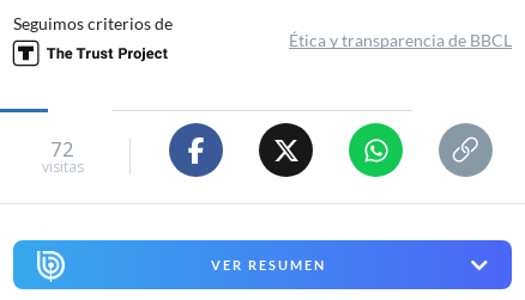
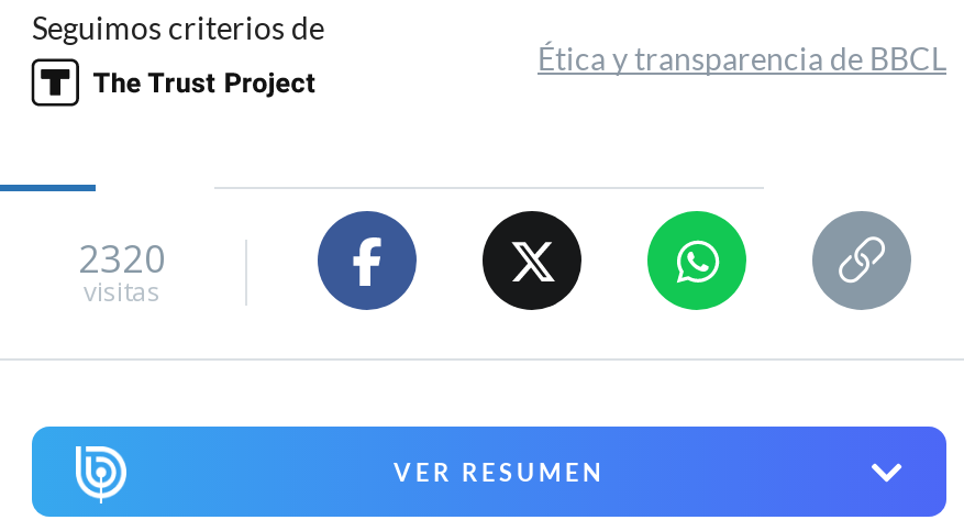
[50,135,74,163] 72 -> [78,233,166,284] 2320

